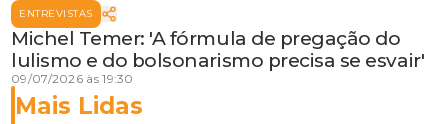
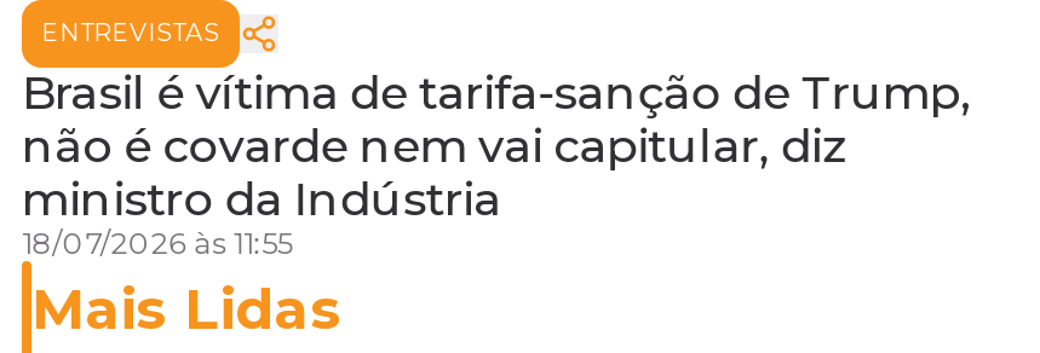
[11,27,424,86] Michel Temer: 'A fórmula de pregação do | lulismo e do bolsonarismo precisa se esvair' | 09/07/2026 às 19:30 -> [22,66,971,262] Brasil é vítima de tarifa-sanção de Trump, | não é covarde nem vai capitular, diz | ministro da Indústria | 18/07/2026 às 11:55

